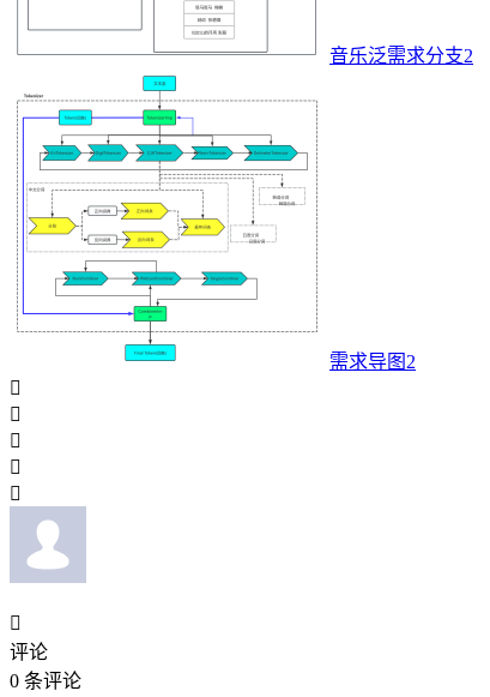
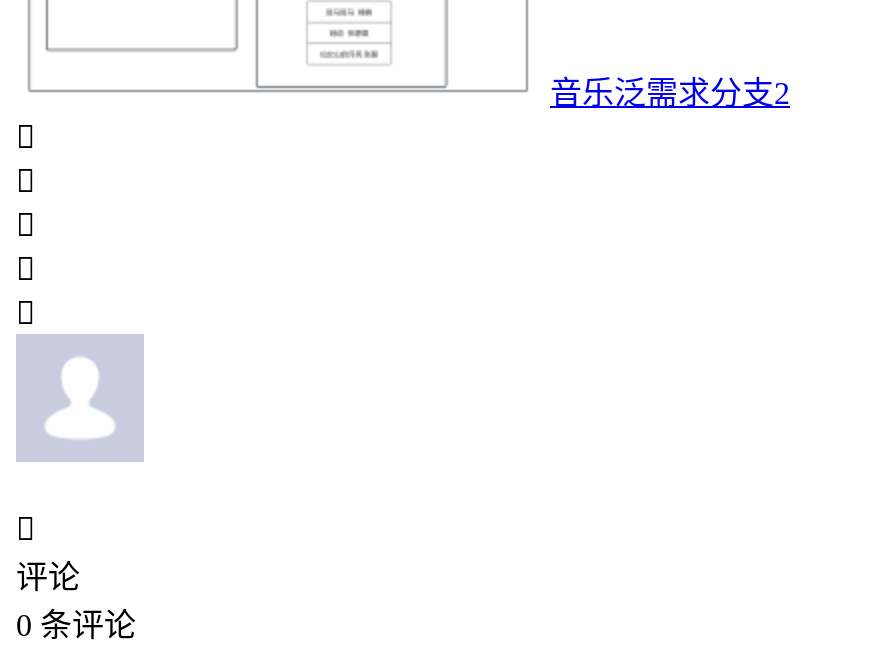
[17,74,416,372] [image] | 需求导图2 -> none

